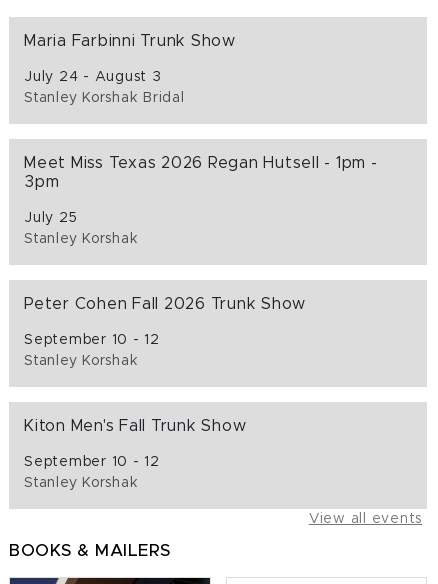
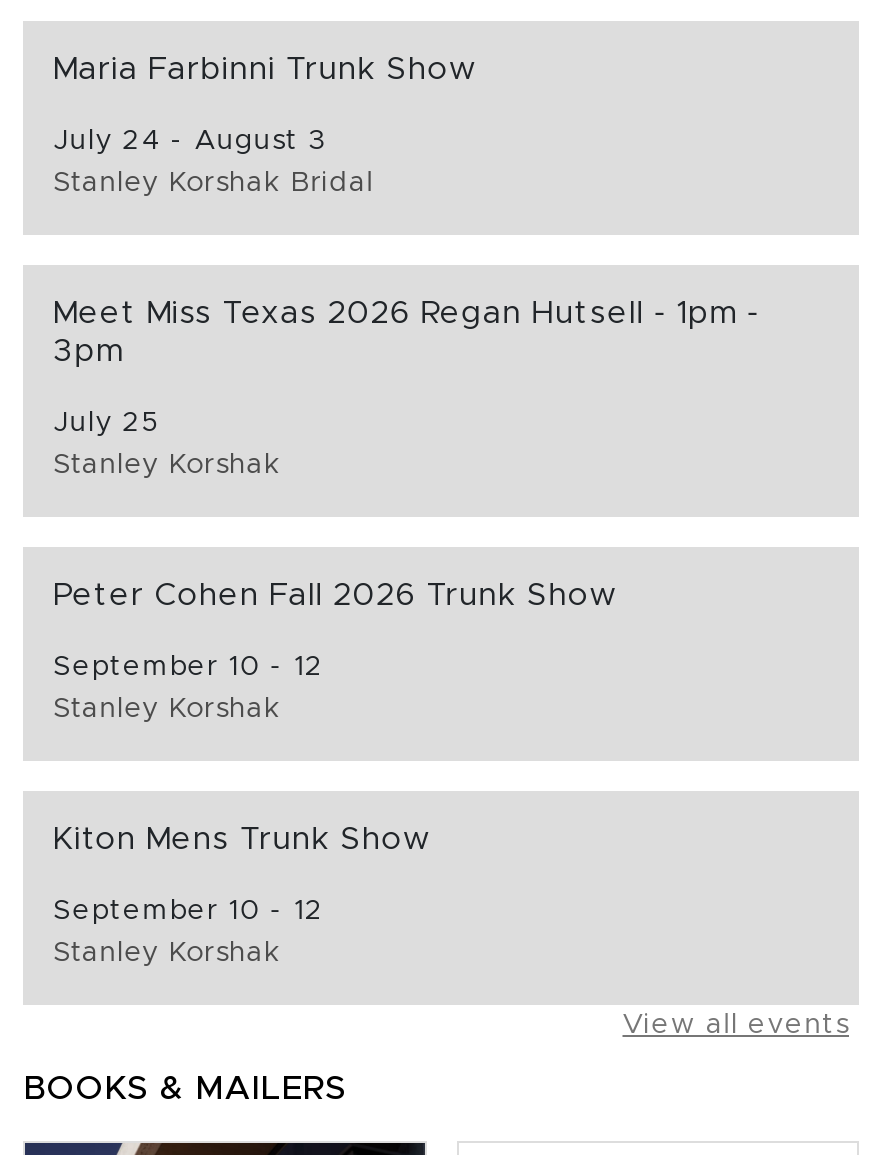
[24,418,246,434] Kiton Men's Fall Trunk Show -> [53,823,431,855] Kiton Mens Trunk Show

